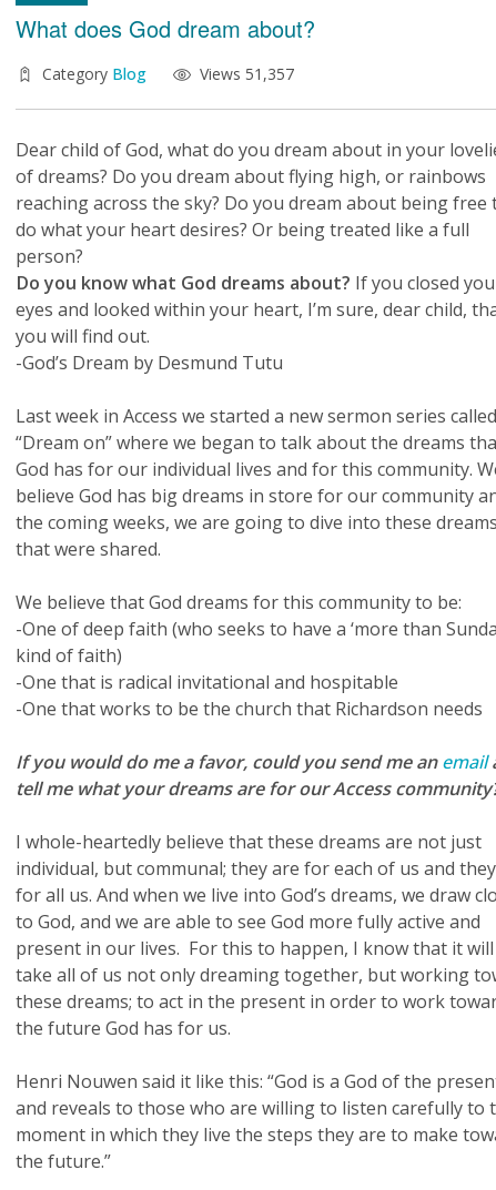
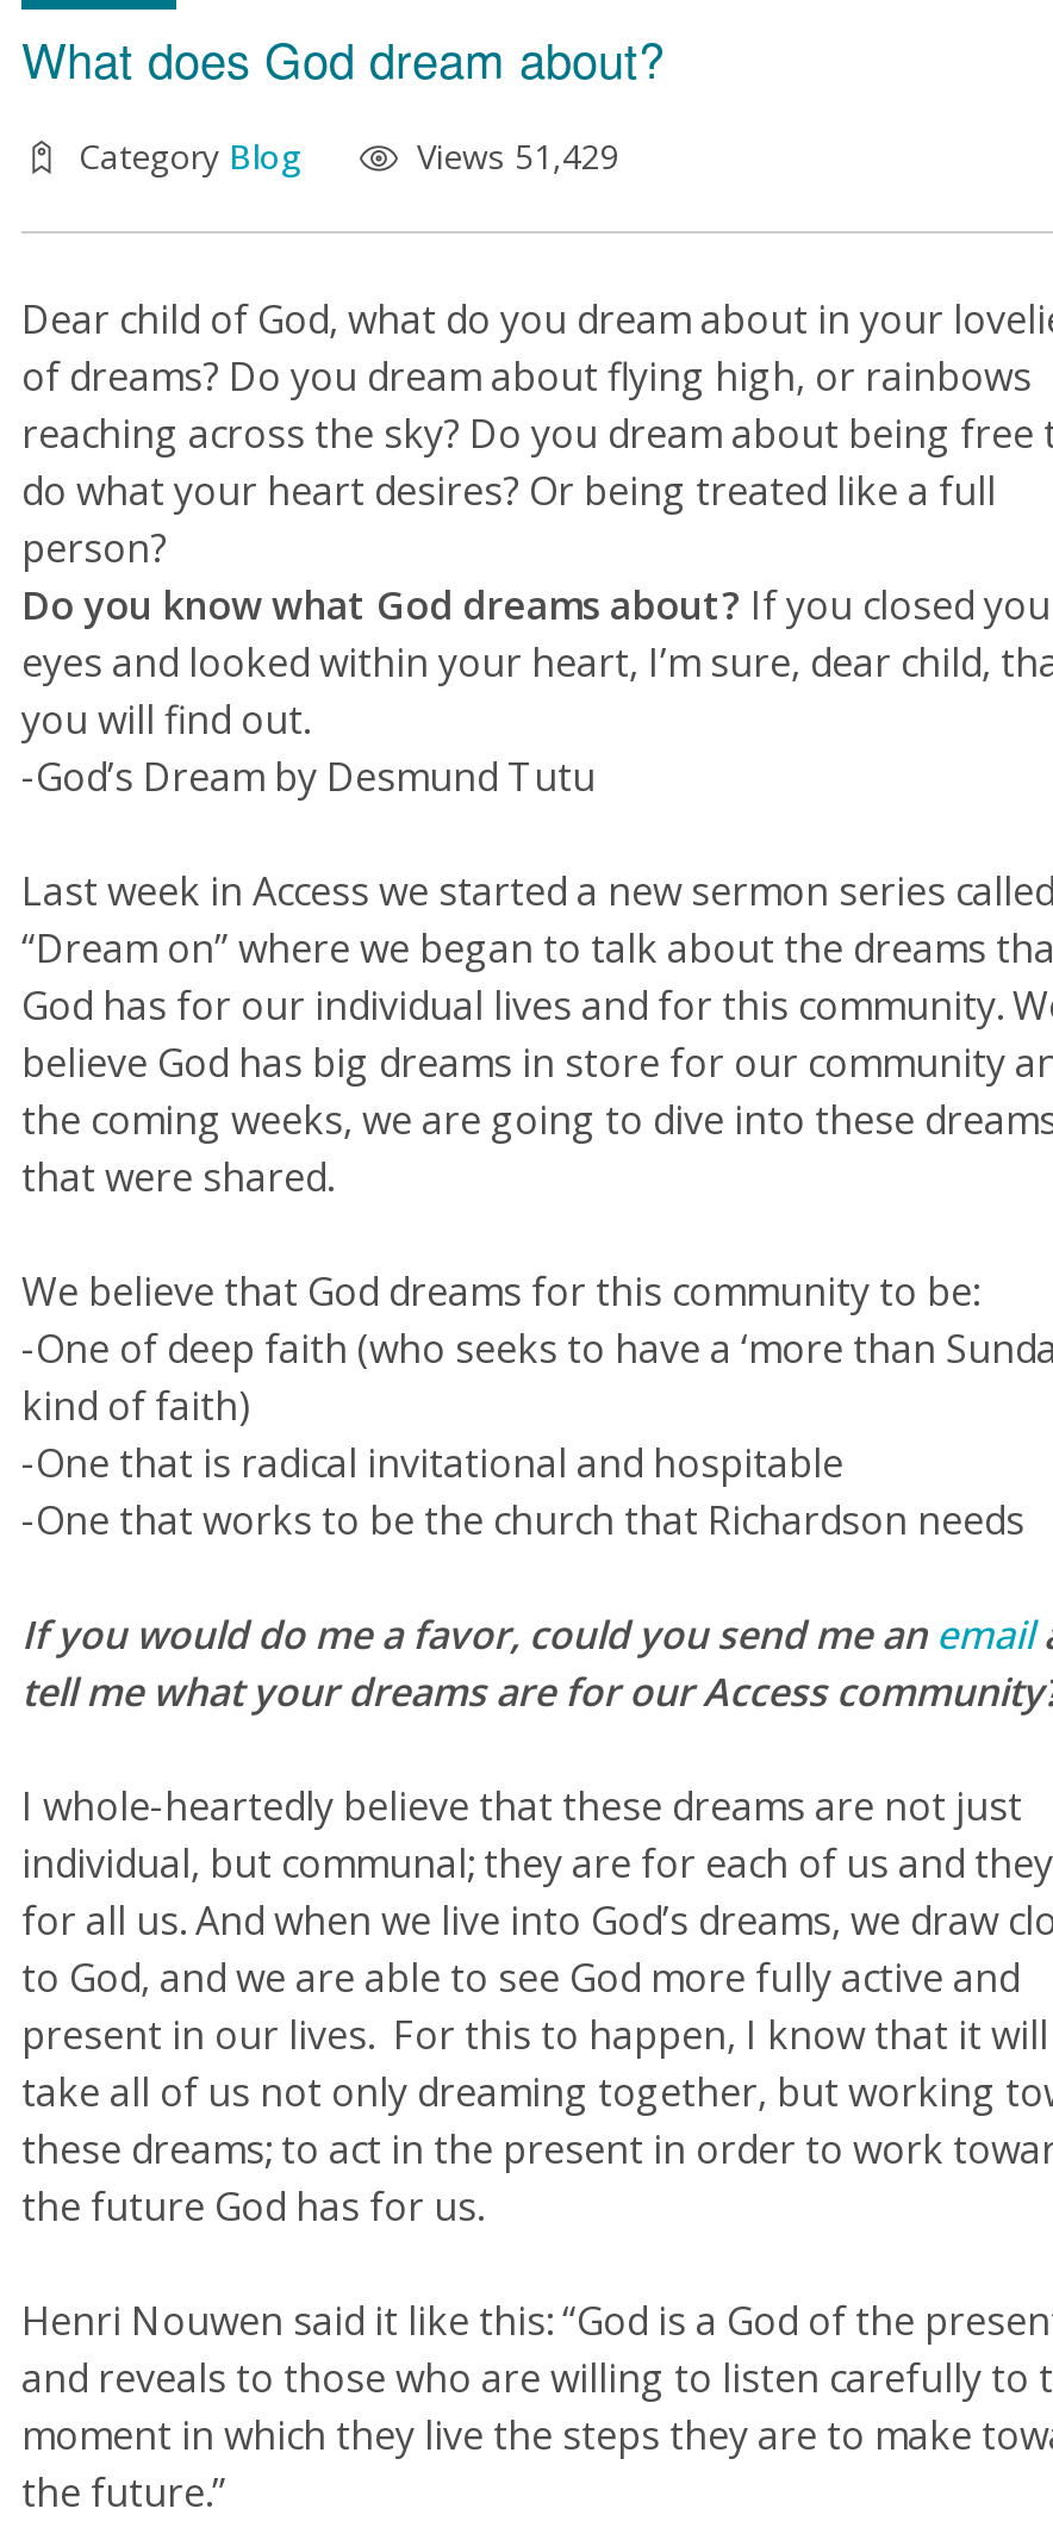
[200,63,294,84] Views 51,357 -> [417,133,619,179] Views 51,429

